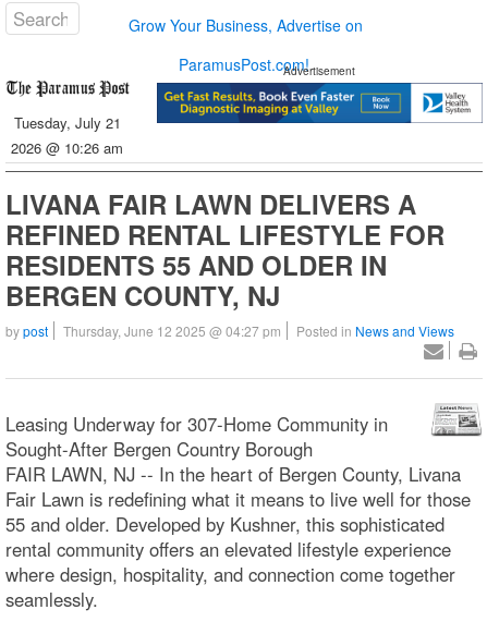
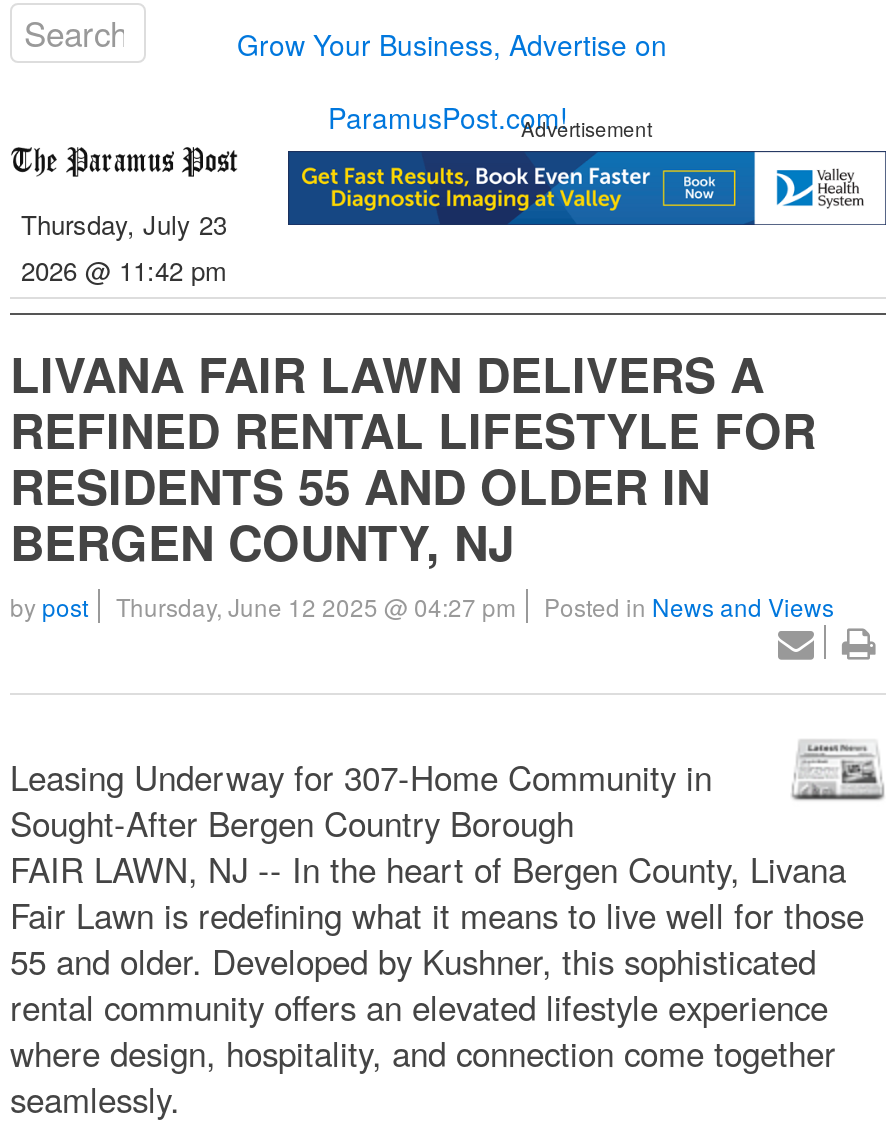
[11,112,124,158] Tuesday, July 21 | 2026 @ 10:26 am -> [21,205,227,289] Thursday, July 23 | 2026 @ 11:42 pm

